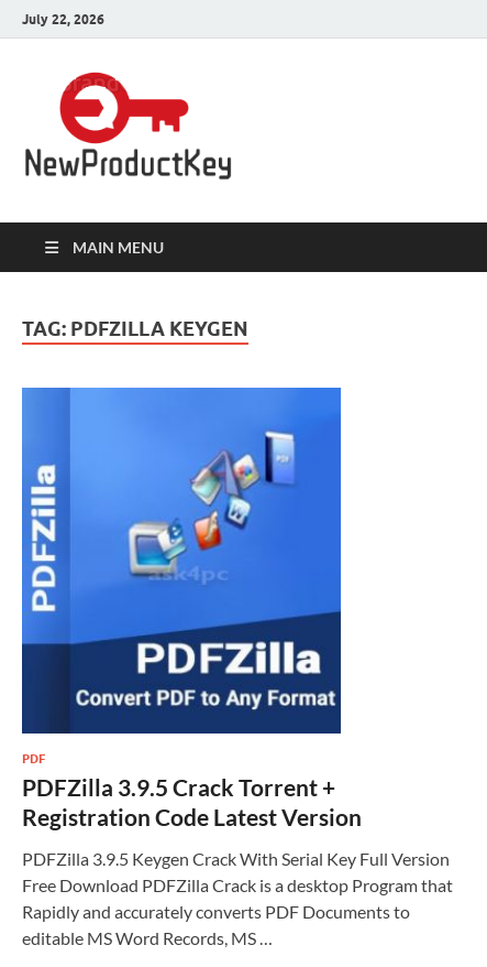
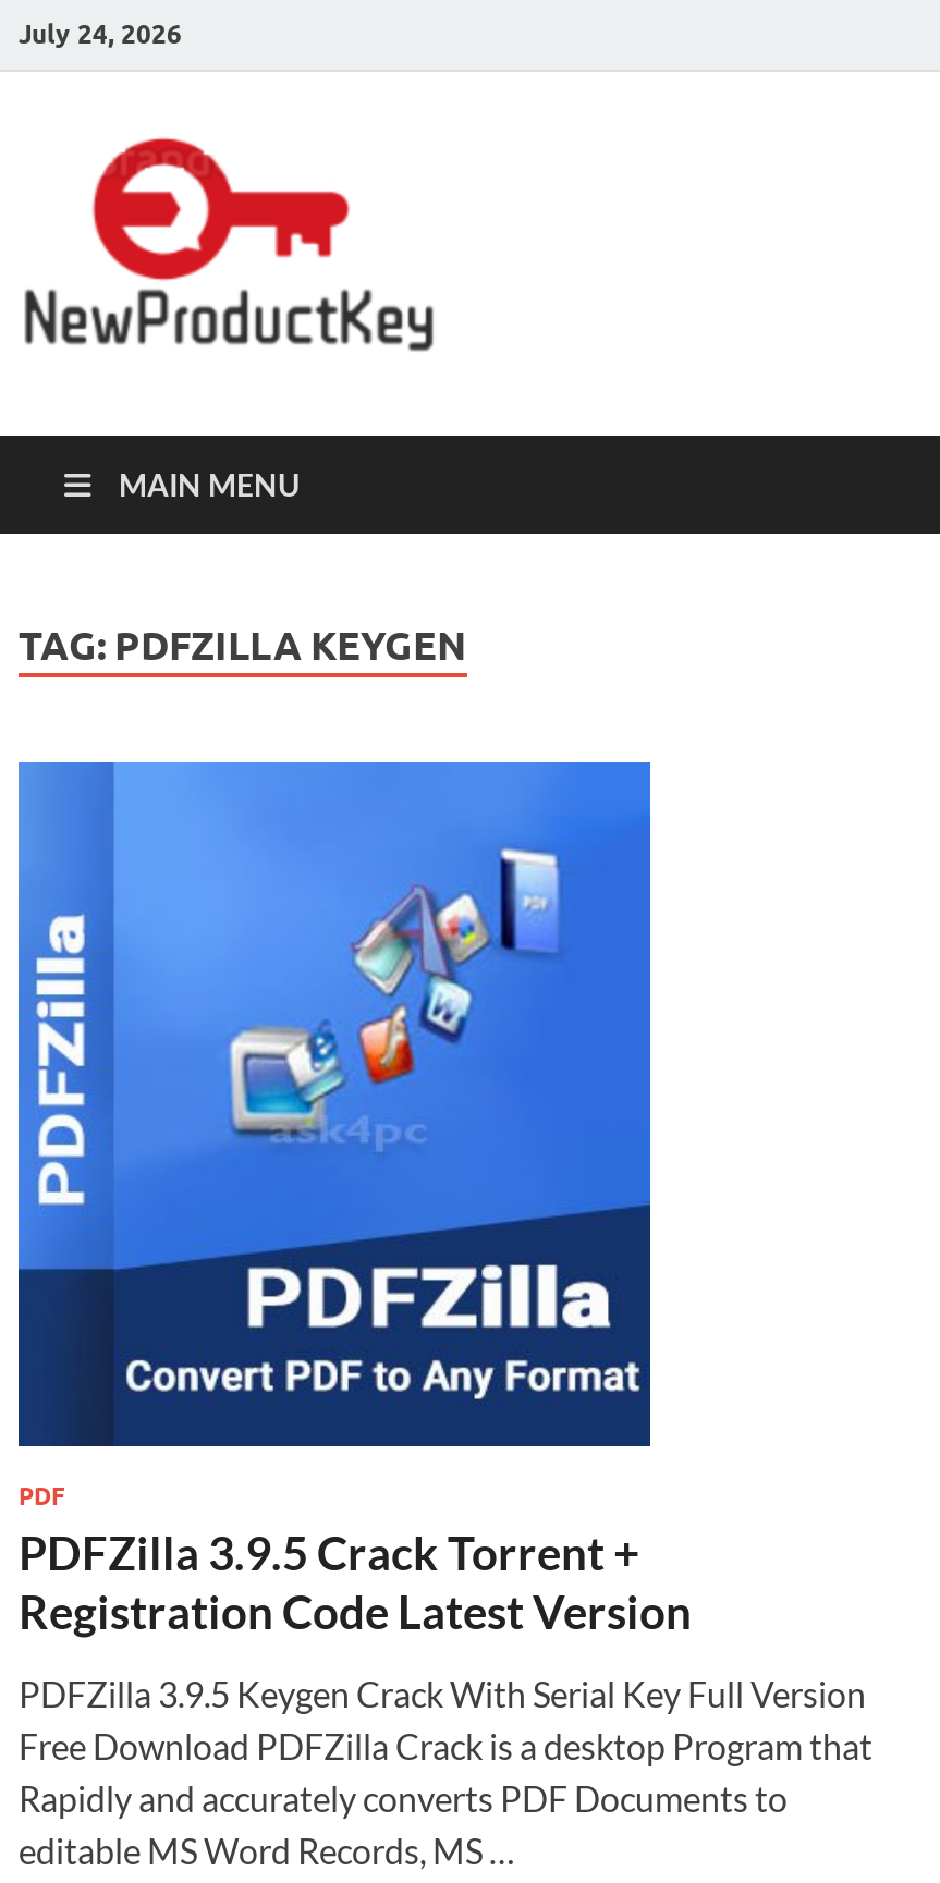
[22,10,104,27] July 22, 2026 -> [19,16,182,49] July 24, 2026

